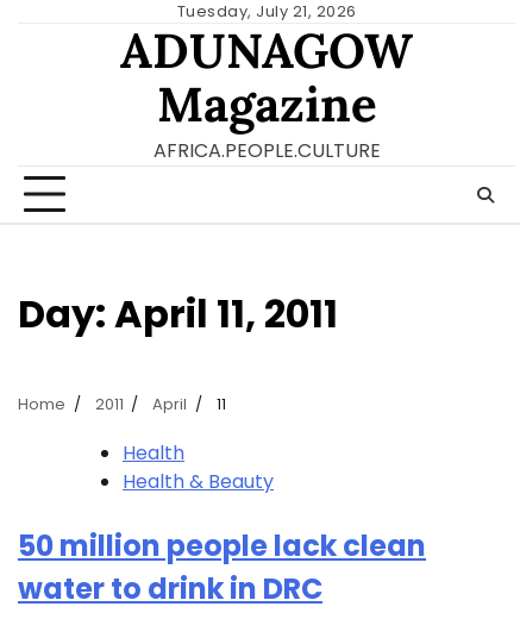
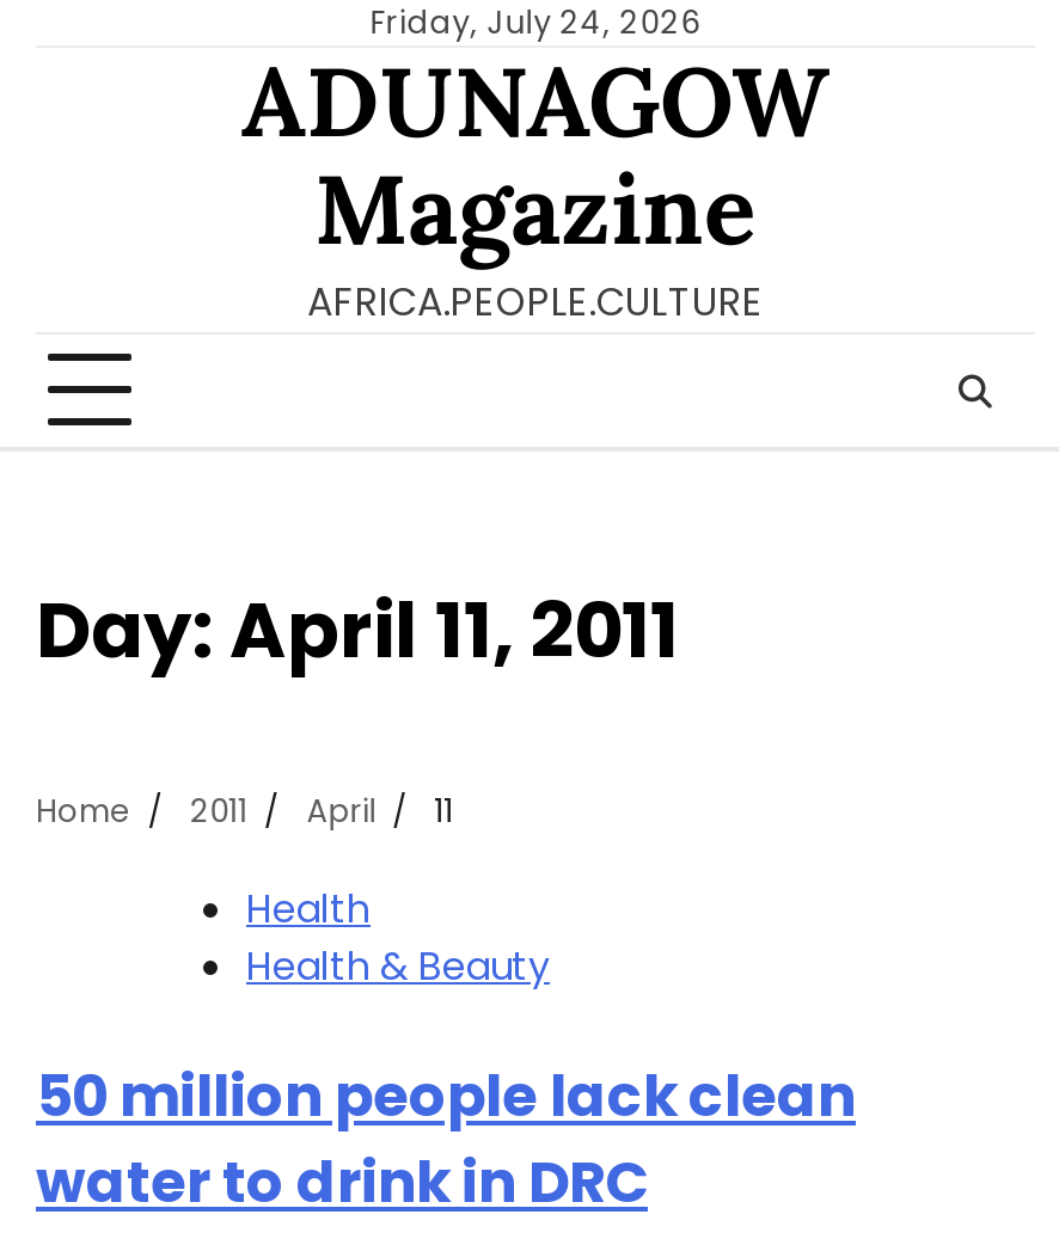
[177,0,356,23] Tuesday, July 21, 2026 -> [370,0,701,45] Friday, July 24, 2026

